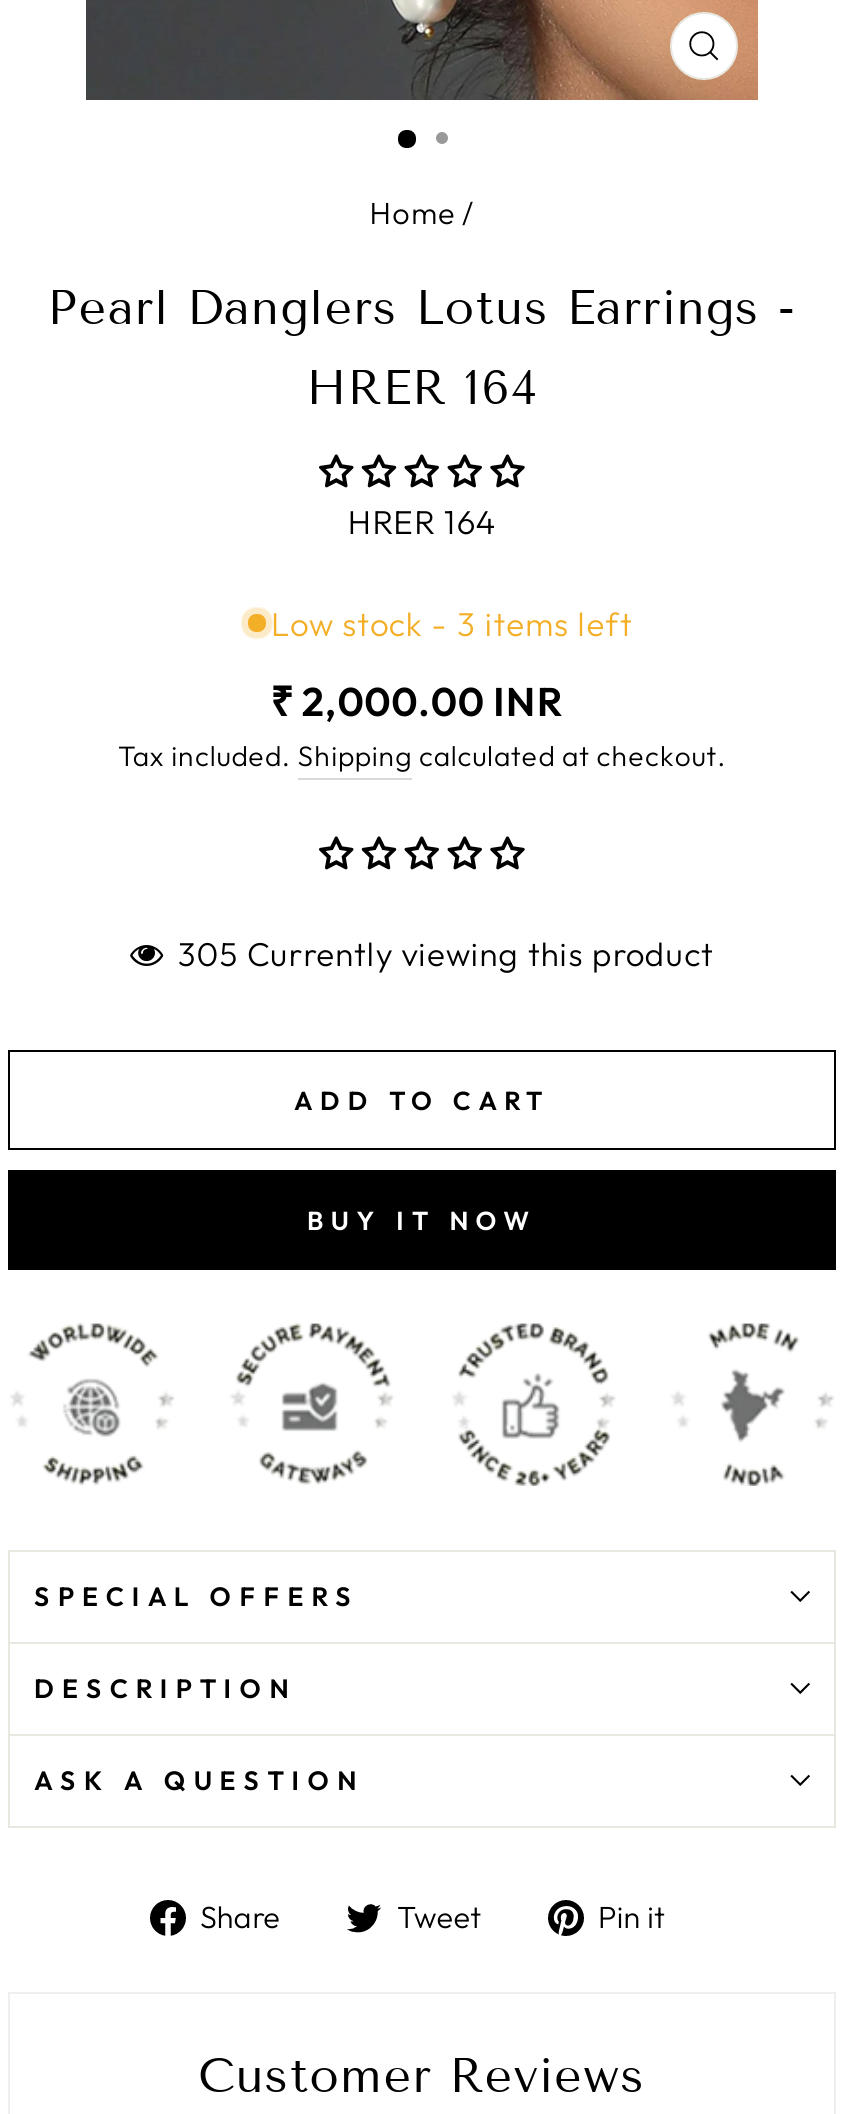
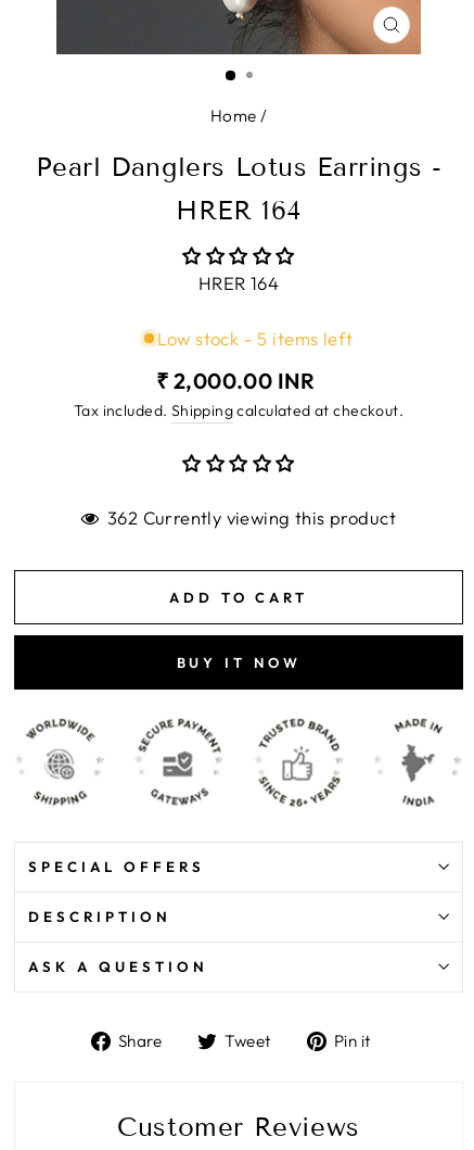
[271,602,633,644] Low stock - 3 items left -> [157,327,353,350] Low stock - 5 items left
[178,932,714,974] 305 Currently viewing this product -> [107,506,396,529] 362 Currently viewing this product

